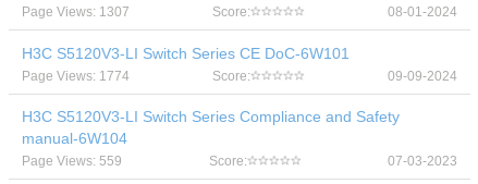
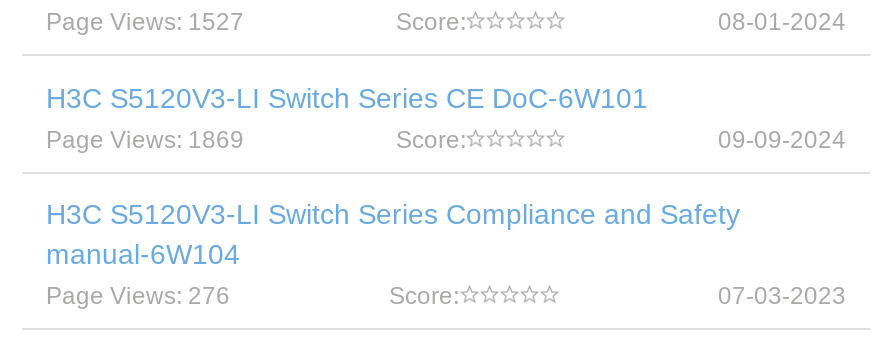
[22,4,130,20] Page Views: 1307 -> [46,8,244,36] Page Views: 1527
[22,69,130,84] Page Views: 1774 -> [46,126,244,154] Page Views: 1869
[22,154,122,169] Page Views: 559 -> [46,282,230,310] Page Views: 276

